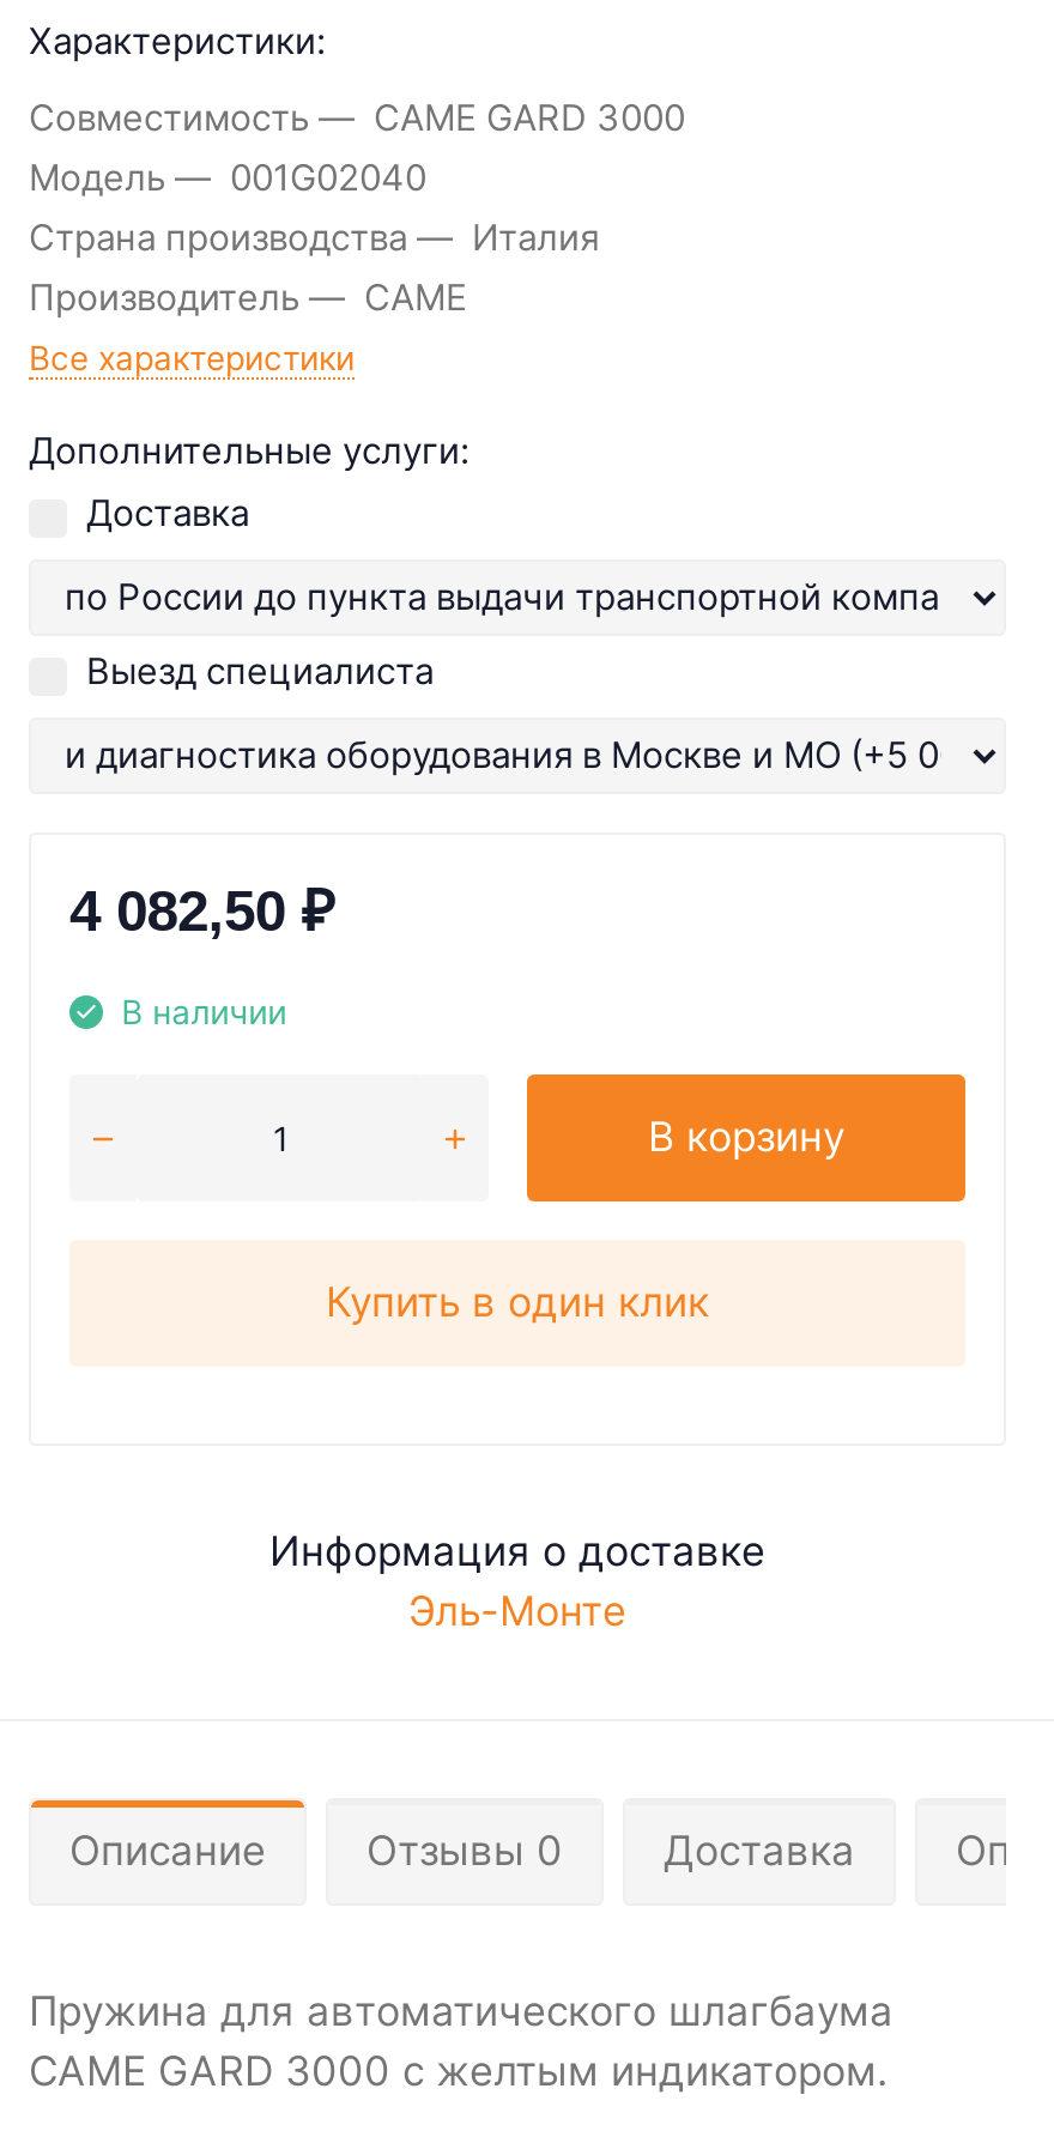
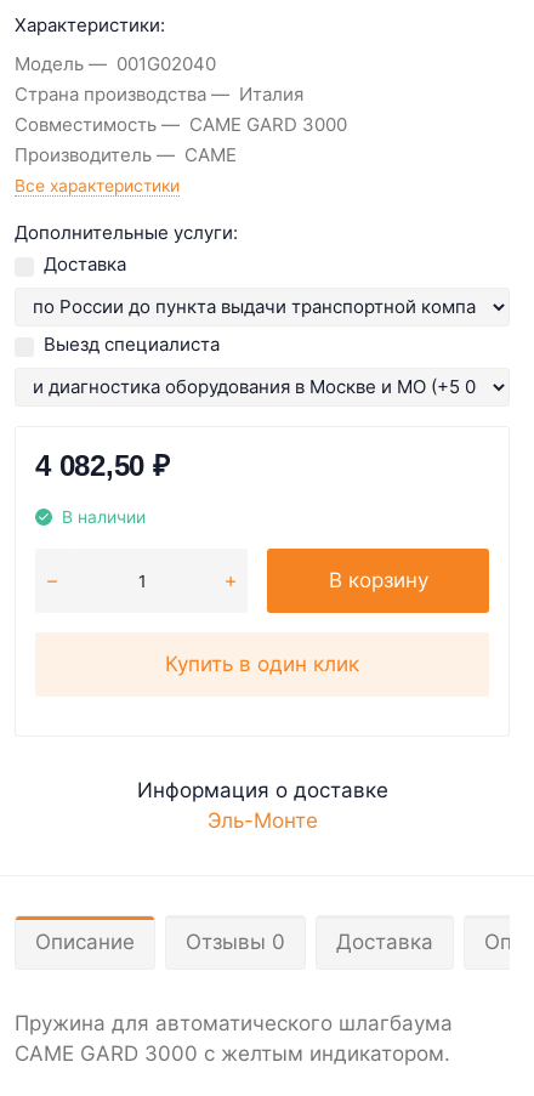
moved [29,96,685,141] -> [15,113,347,136]: Совместимость | CAME GARD 3000
moved [29,155,599,261] -> [15,53,303,106]: Модель | 001G02040 | Страна производства | Италия

